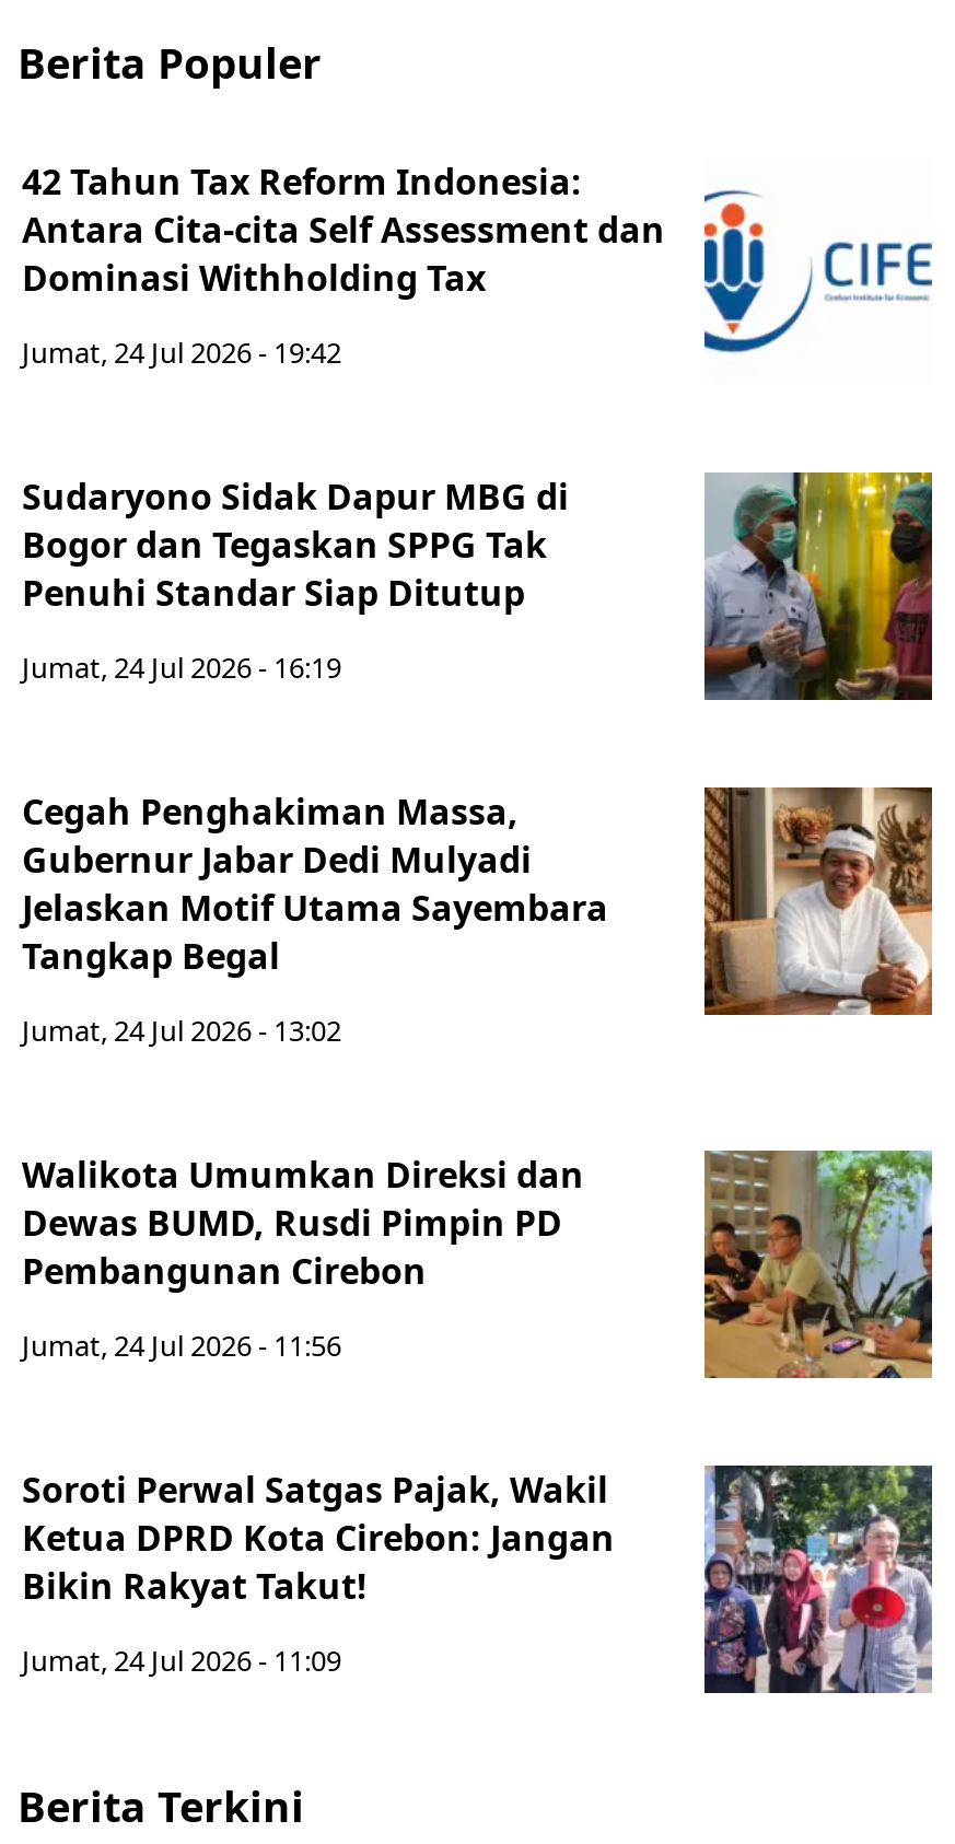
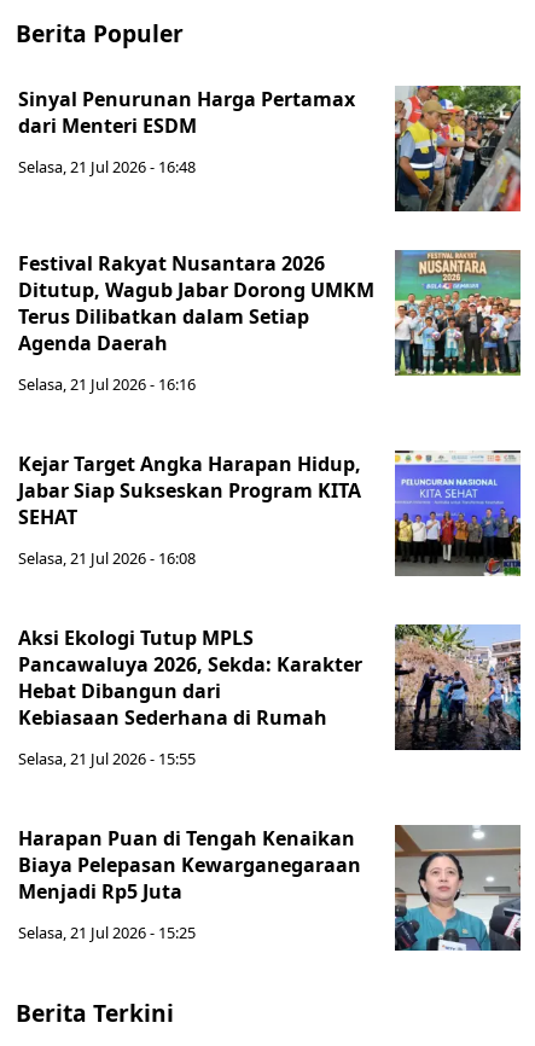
[22,157,932,354] [image] | 42 Tahun Tax Reform Indonesia: | Antara Cita-cita Self Assessment dan | Dominasi Withholding Tax -> [18,85,522,213] [image] | Sinyal Penurunan Harga Pertamax | dari Menteri ESDM
[22,332,341,372] Jumat, 24 Jul 2026 - 19:42 -> [18,156,196,178] Selasa, 21 Jul 2026 - 16:48
[702,455,934,702] [image] -> [394,249,522,385] [image]
[22,472,569,617] Sudaryono Sidak Dapur MBG di | Bogor dan Tegaskan SPPG Tak | Penuhi Standar Siap Ditutup -> [18,250,374,356] Festival Rakyat Nusantara 2026 | Ditutup, Wagub Jabar Dorong UMKM | Terus Dilibatkan dalam Setiap | Agenda Daerah
[22,647,341,687] Jumat, 24 Jul 2026 - 16:19 -> [18,373,196,395] Selasa, 21 Jul 2026 - 16:16
[22,787,608,980] Cegah Penghakiman Massa, | Gubernur Jabar Dedi Mulyadi | Jelaskan Motif Utama Sayembara | Tangkap Begal -> [18,451,361,530] Kejar Target Angka Harapan Hidup, | Jabar Siap Sukseskan Program KITA | SEHAT
[702,785,934,1017] [image] -> [394,451,522,577] [image]
[22,1011,341,1050] Jumat, 24 Jul 2026 - 13:02 -> [18,547,196,569] Selasa, 21 Jul 2026 - 16:08
[702,1133,934,1380] [image] -> [394,623,522,760] [image]
[22,1151,584,1295] Walikota Umumkan Direksi dan | Dewas BUMD, Rusdi Pimpin PD | Pembangunan Cirebon -> [18,624,362,731] Aksi Ekologi Tutup MPLS | Pancawaluya 2026, Sekda: Karakter | Hebat Dibangun dari | Kebiasaan Sederhana di Rumah
[22,1326,341,1365] Jumat, 24 Jul 2026 - 11:56 -> [18,748,196,769] Selasa, 21 Jul 2026 - 15:55
[22,1463,932,1695] [image] | Soroti Perwal Satgas Pajak, Wakil | Ketua DPRD Kota Cirebon: Jangan | Bikin Rakyat Takut! -> [18,825,522,951] [image] | Harapan Puan di Tengah Kenaikan | Biaya Pelepasan Kewarganegaraan | Menjadi Rp5 Juta
[22,1641,341,1680] Jumat, 24 Jul 2026 - 11:09 -> [18,922,196,943] Selasa, 21 Jul 2026 - 15:25

